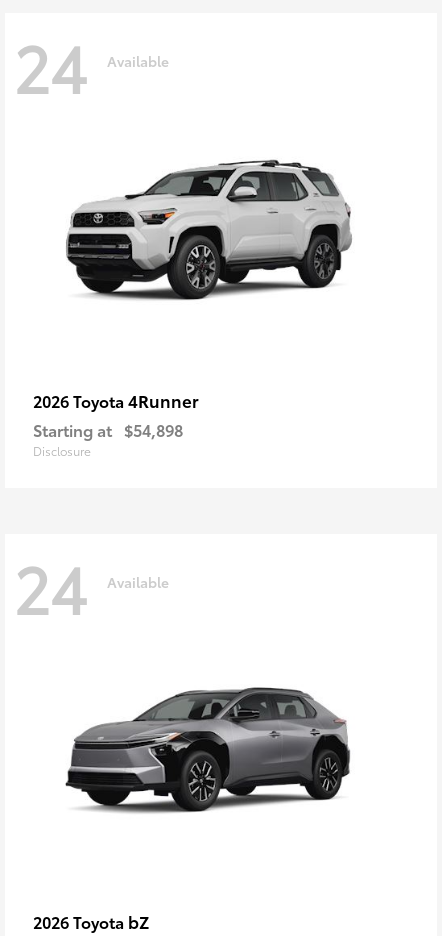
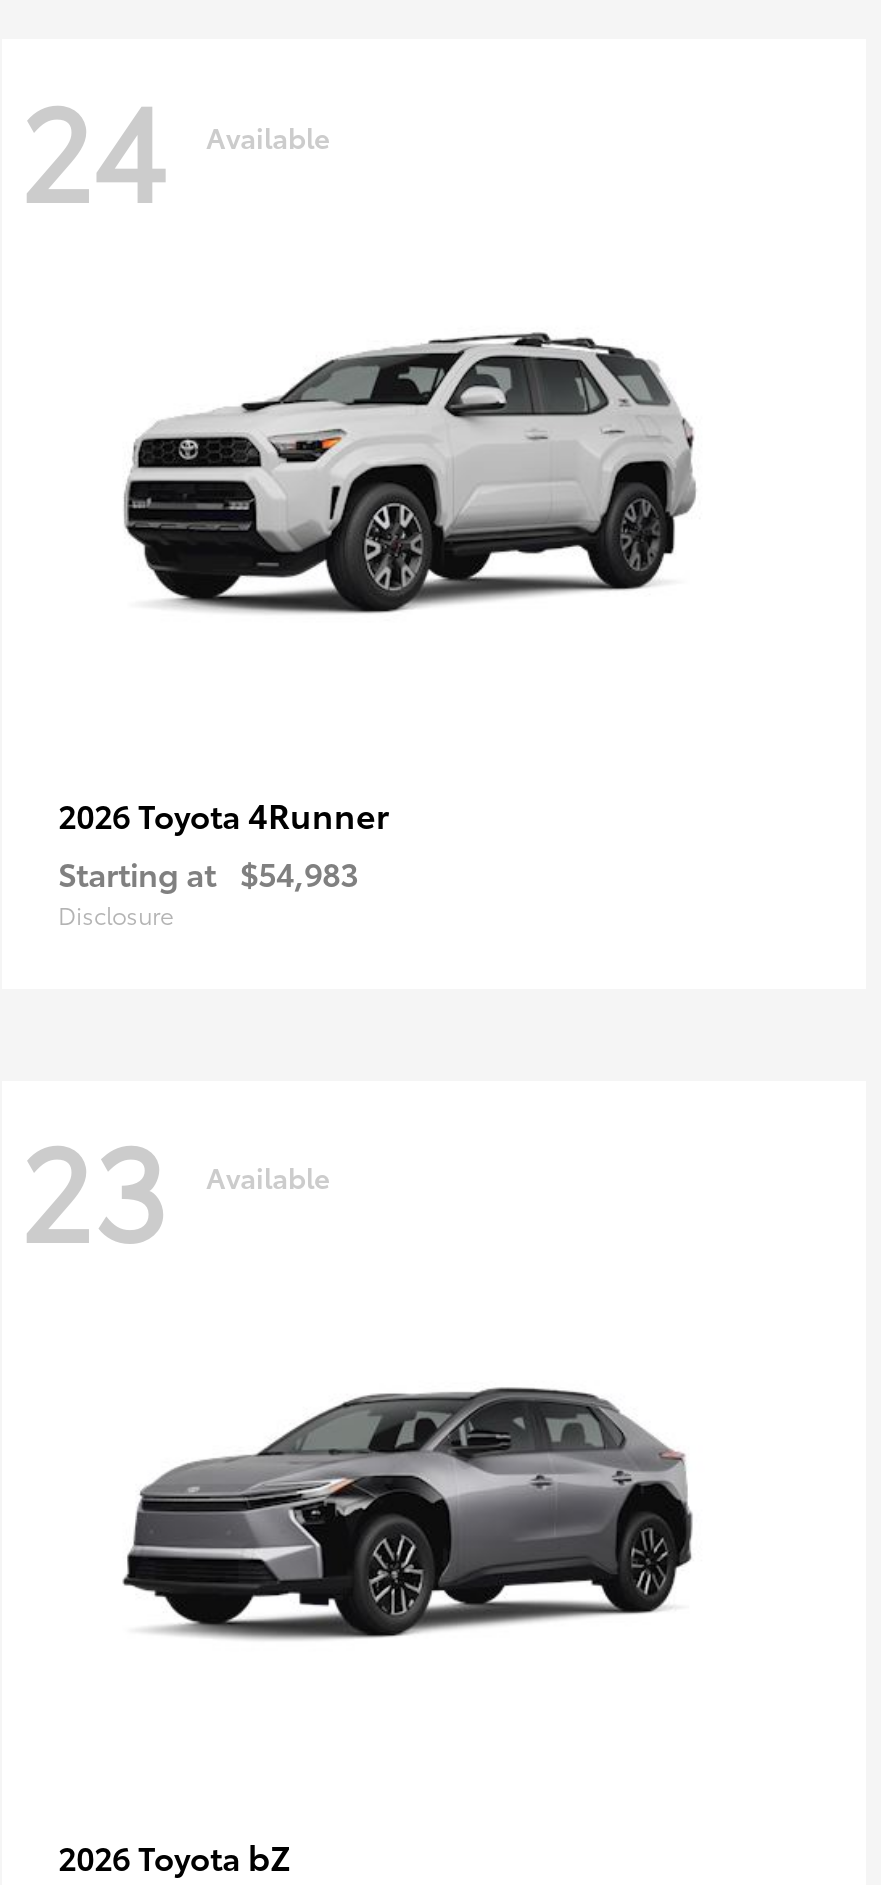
[33,418,183,441] Starting at $54,898 -> [58,848,358,894] Starting at $54,983
[13,540,169,632] 24 Available -> [18,1093,330,1277] 23 Available

